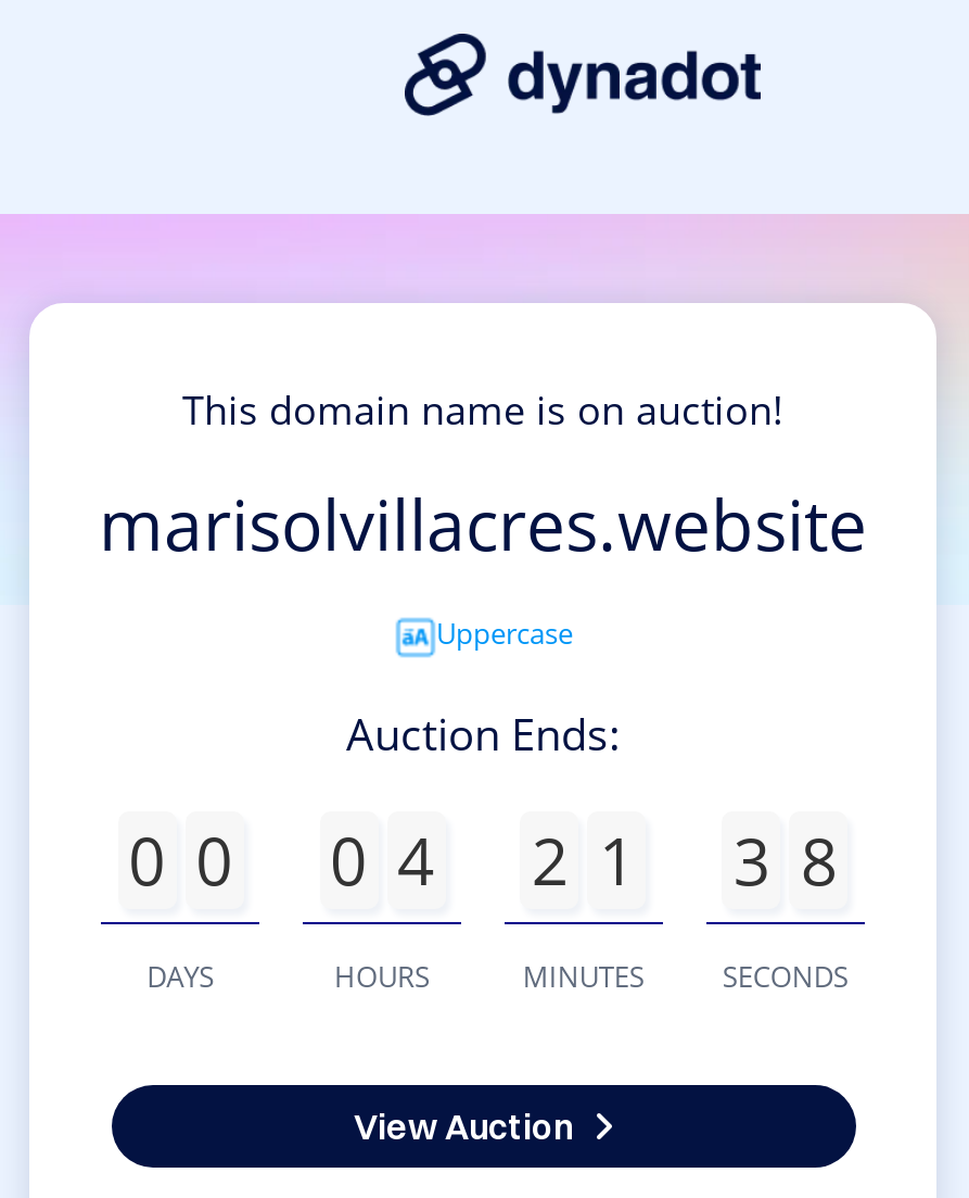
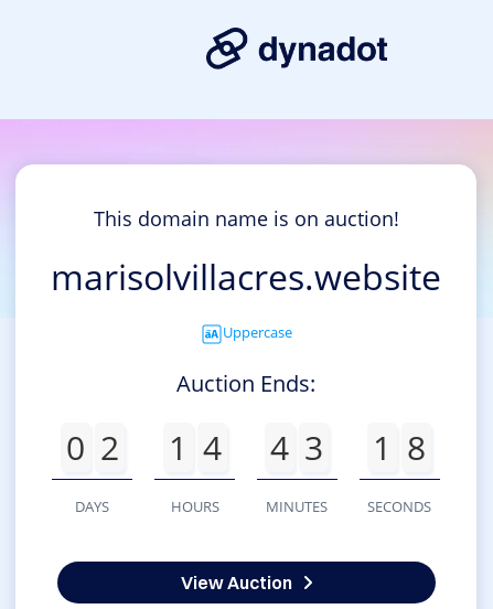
[128,816,232,905] 0 0 -> [66,425,119,470] 0 2
[330,816,434,905] 0 4 -> [168,425,221,470] 1 4
[531,816,636,905] 2 1 -> [271,425,324,470] 4 3
[733,816,837,905] 3 8 -> [373,425,426,470] 1 8

